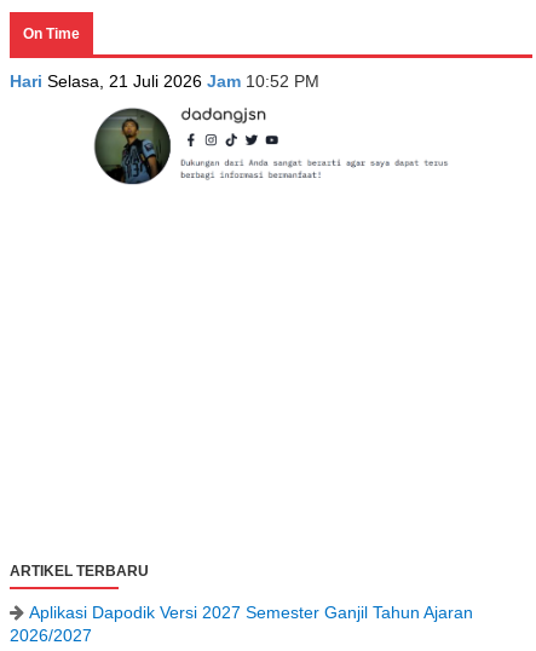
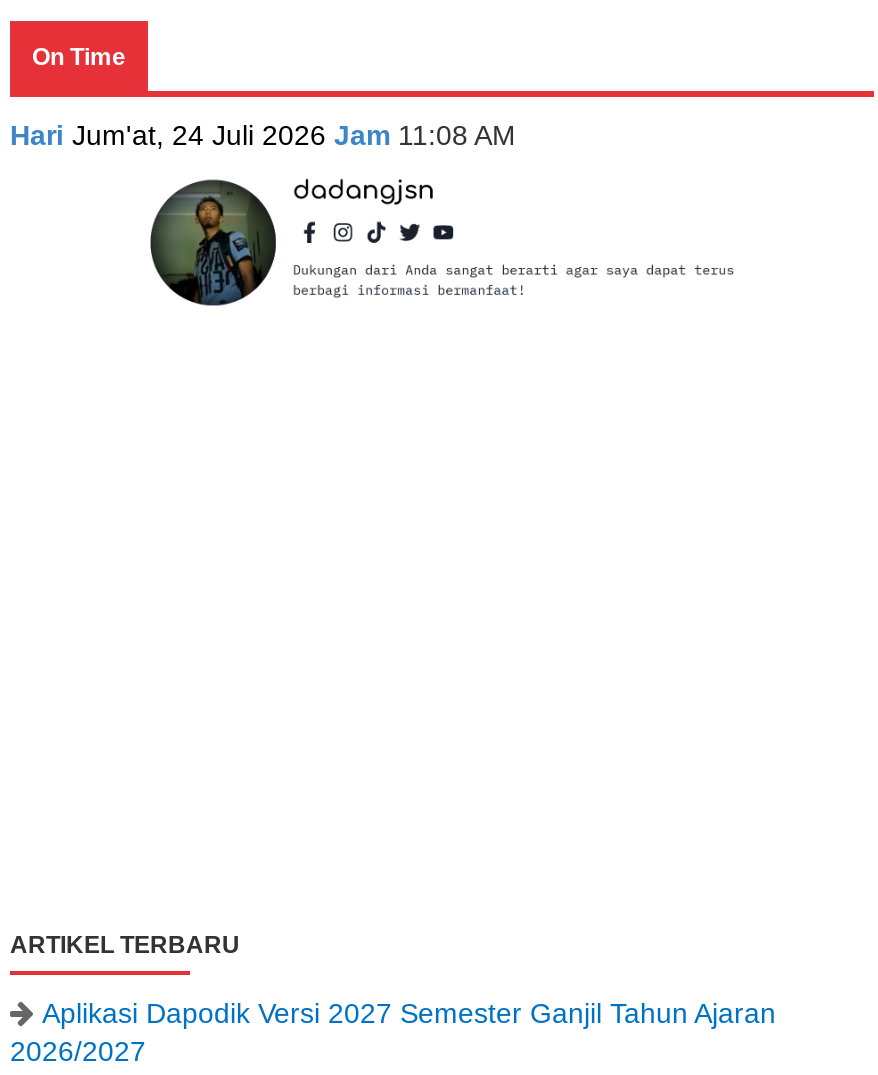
[10,71,319,91] Hari Selasa, 21 Juli 2026 Jam 10:52 PM -> [10,119,516,151] Hari Jum'at, 24 Juli 2026 Jam 11:08 AM

